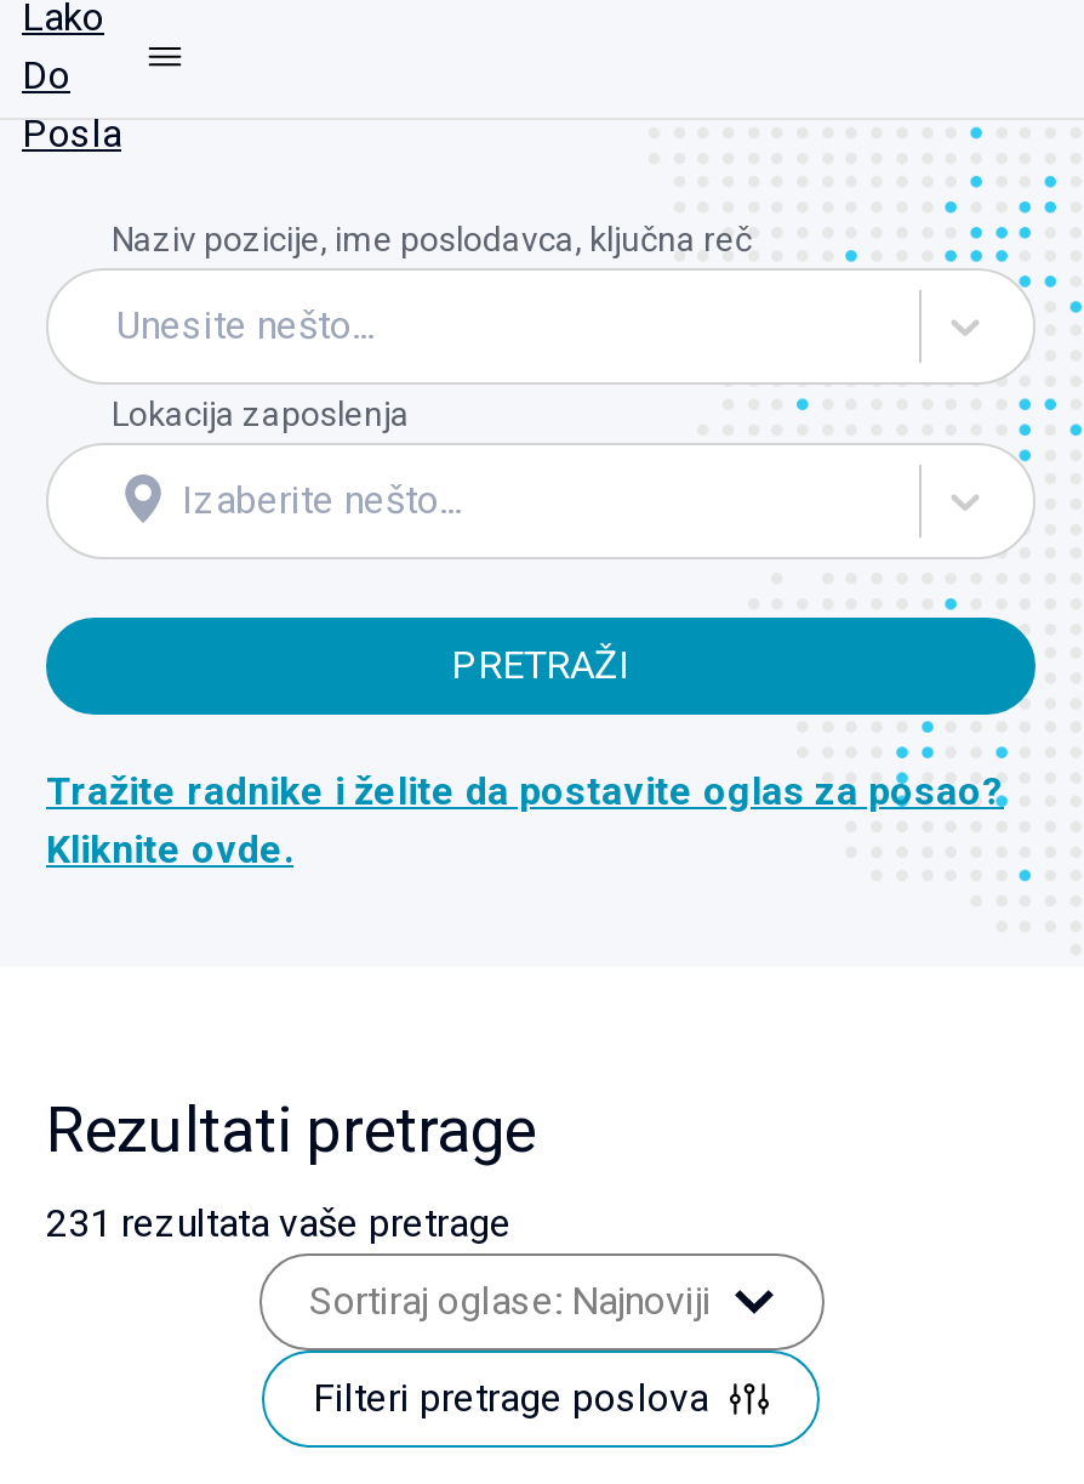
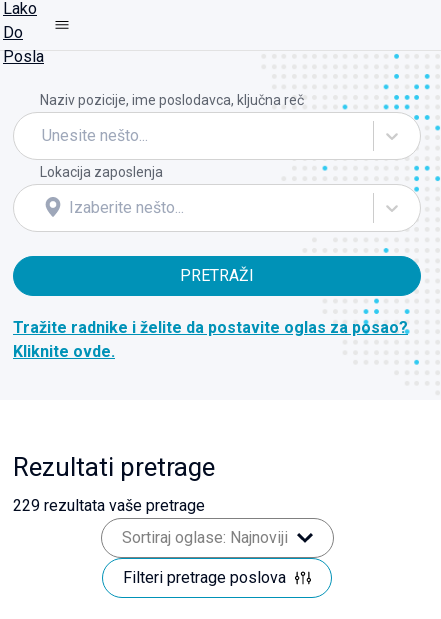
[46,1200,512,1246] 231 rezultata vaše pretrage -> [13,496,205,515] 229 rezultata vaše pretrage

